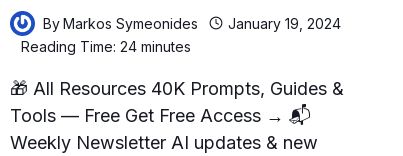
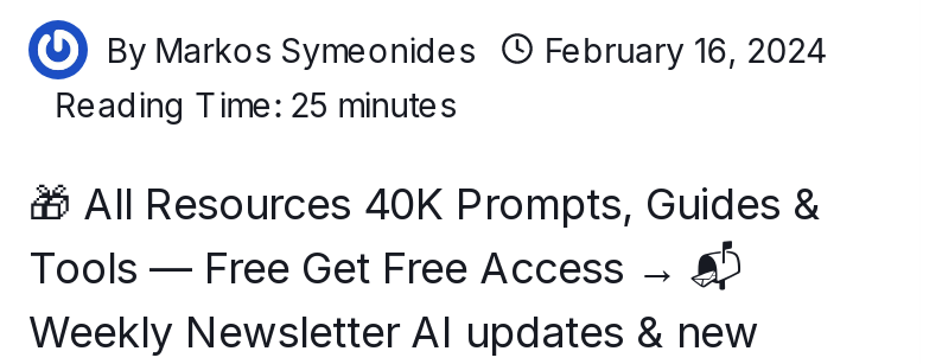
[21,15,341,55] January 19, 2024 | Reading Time: 24 minutes -> [55,29,827,124] February 16, 2024 | Reading Time: 25 minutes

